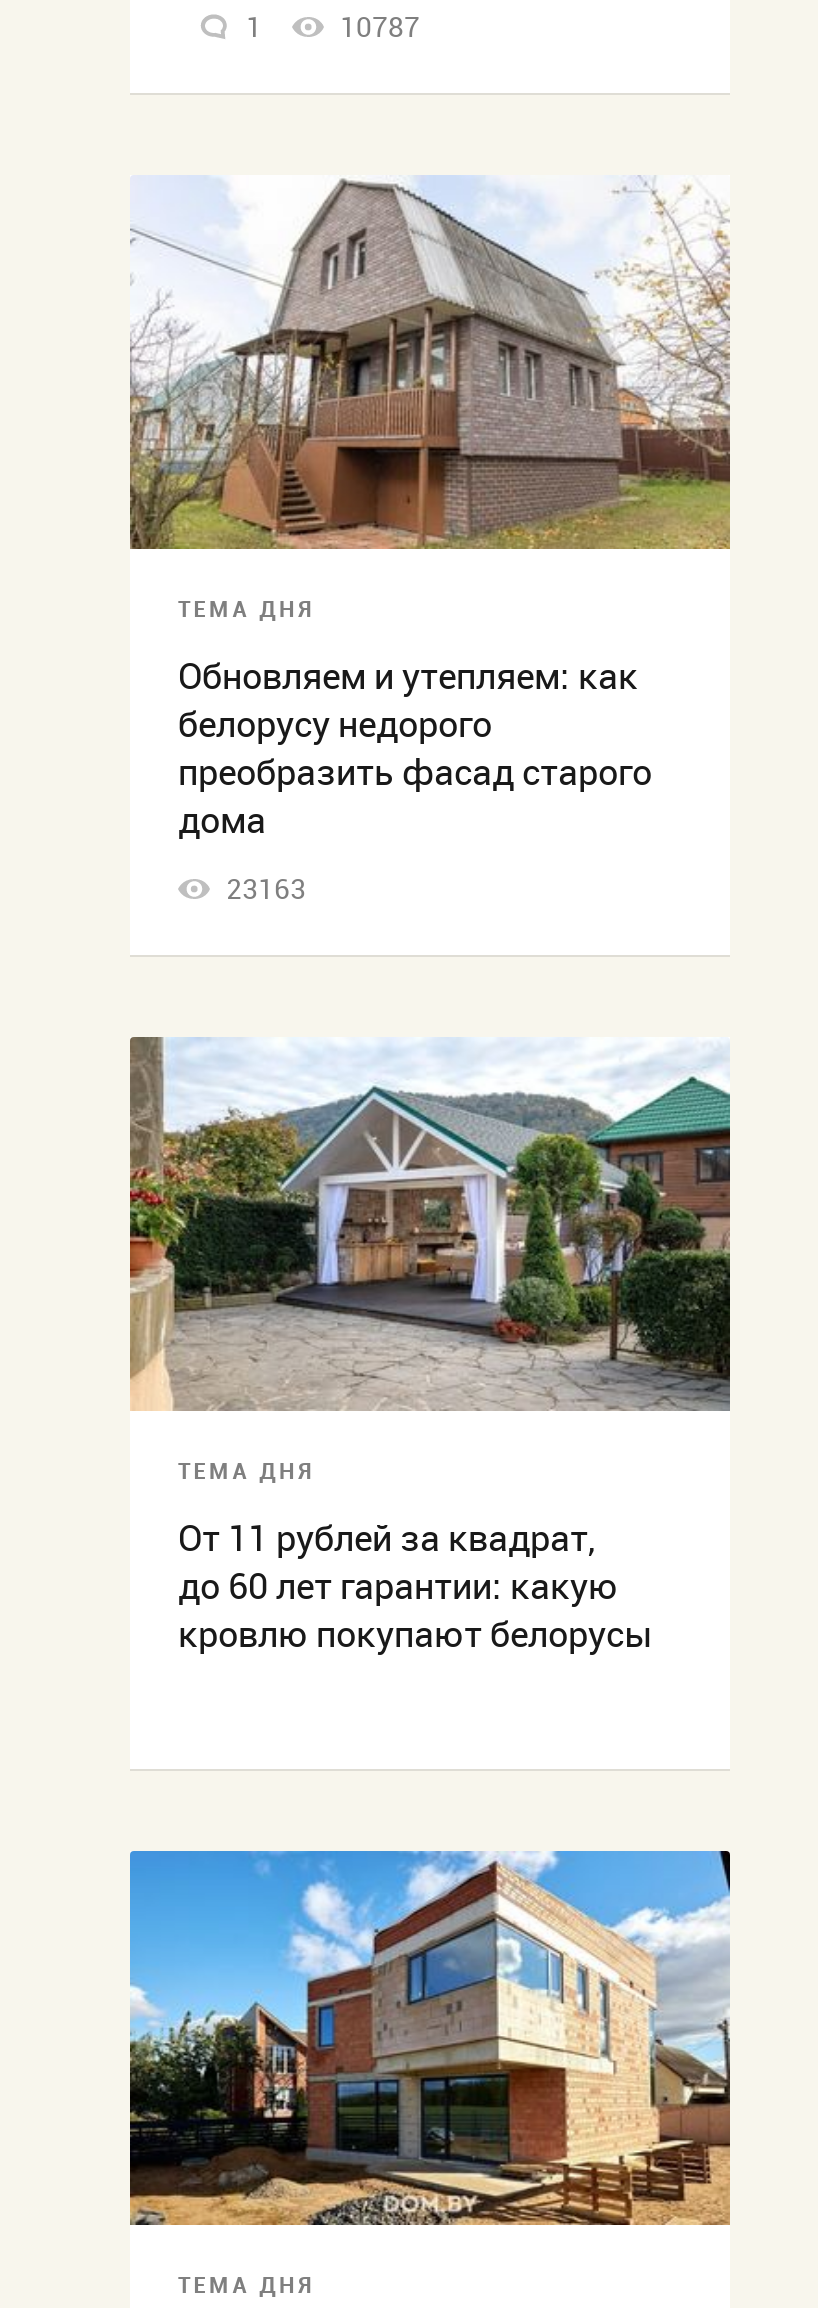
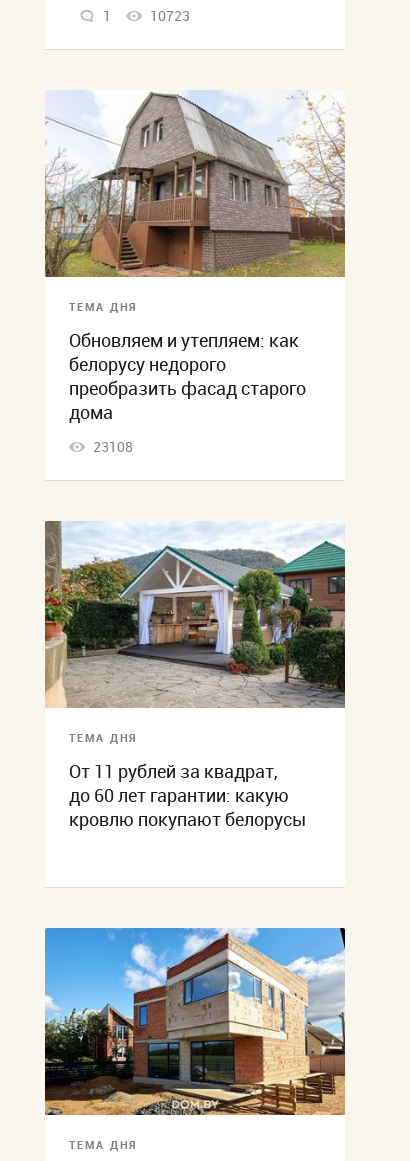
[340,11,420,43] 10787 -> [150,8,190,24] 10723
[226,873,306,905] 23163 -> [93,439,133,455] 23108

